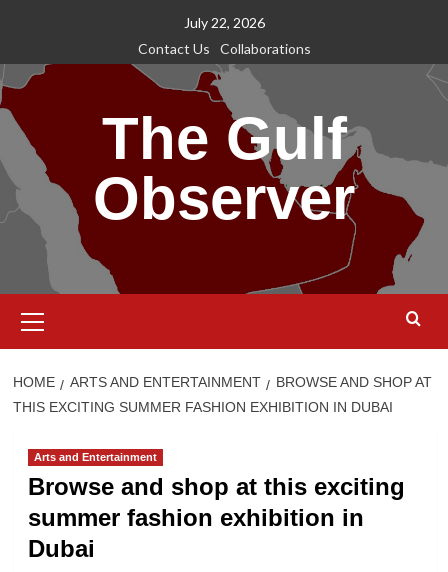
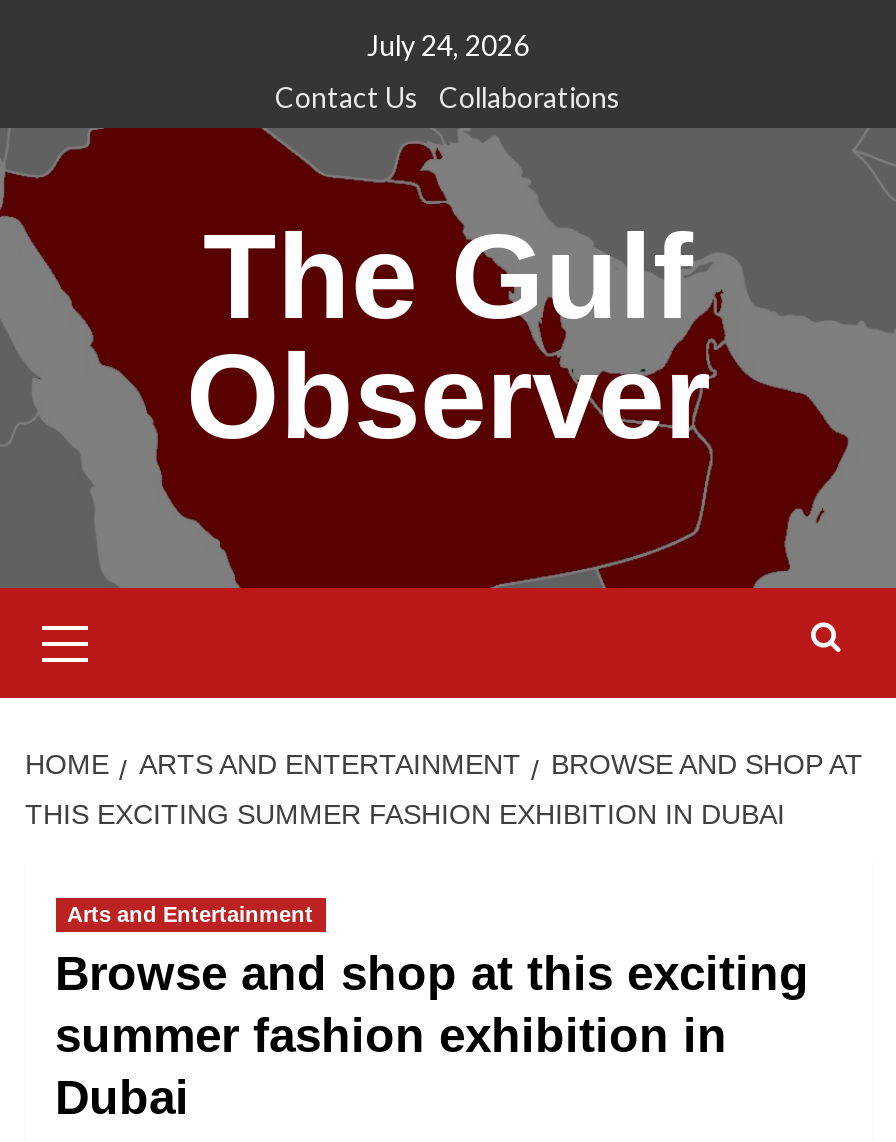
[183,14,264,31] July 22, 2026 -> [367,28,529,62] July 24, 2026

